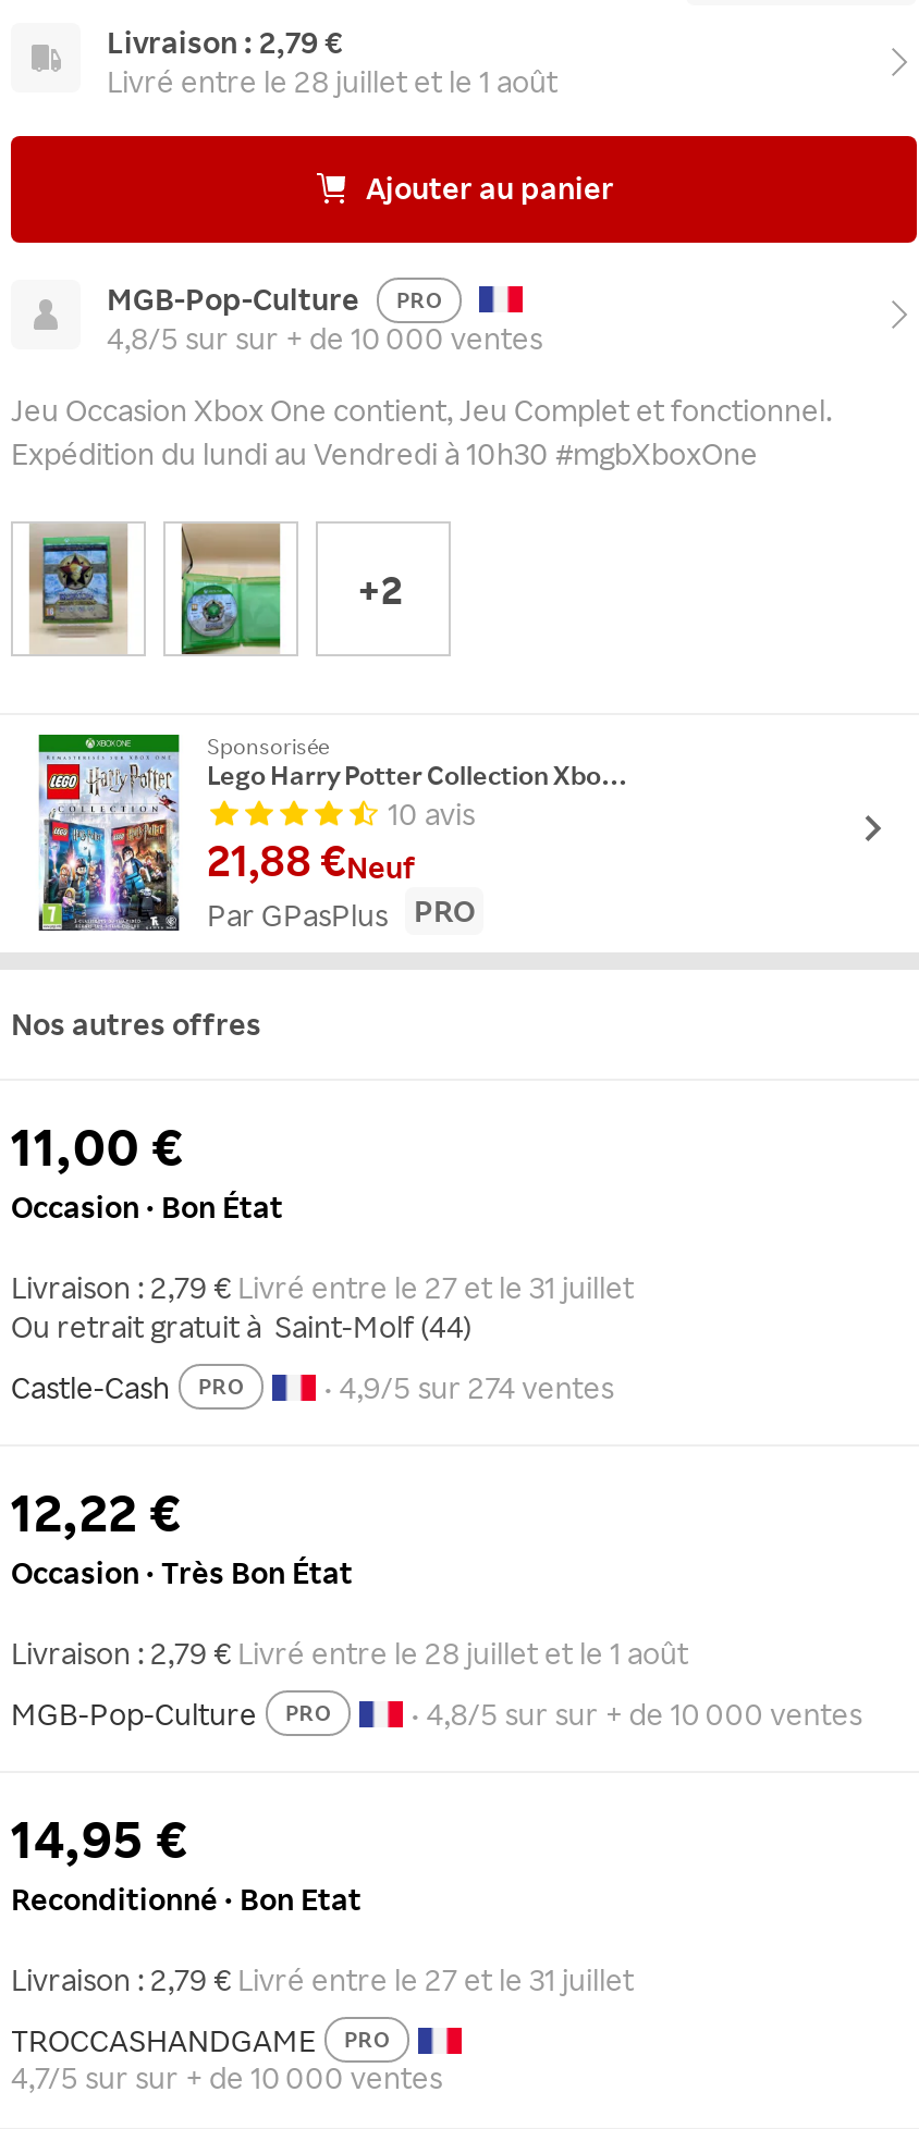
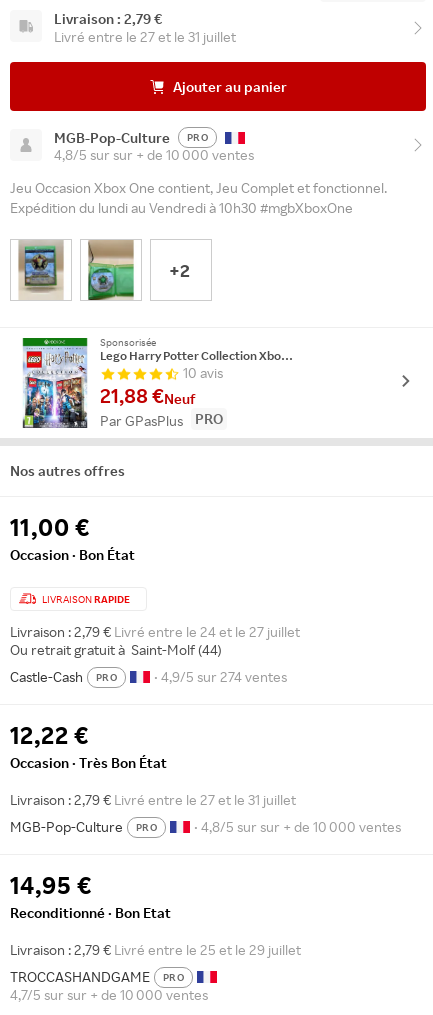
[107,61,557,98] Livré entre le 28 juillet et le 1 août -> [54,28,236,45] Livré entre le 27 et le 31 juillet
[11,1268,634,1305] Livraison : 2,79 €Livré entre le 27 et le 31 juillet -> [10,593,300,640] LIVRAISON RAPIDE | Livraison : 2,79 €Livré entre le 24 et le 27 juillet
[11,1634,688,1671] Livraison : 2,79 €Livré entre le 28 juillet et le 1 août -> [10,791,296,808] Livraison : 2,79 €Livré entre le 27 et le 31 juillet
[11,1961,634,1998] Livraison : 2,79 €Livré entre le 27 et le 31 juillet -> [10,941,301,958] Livraison : 2,79 €Livré entre le 25 et le 29 juillet

